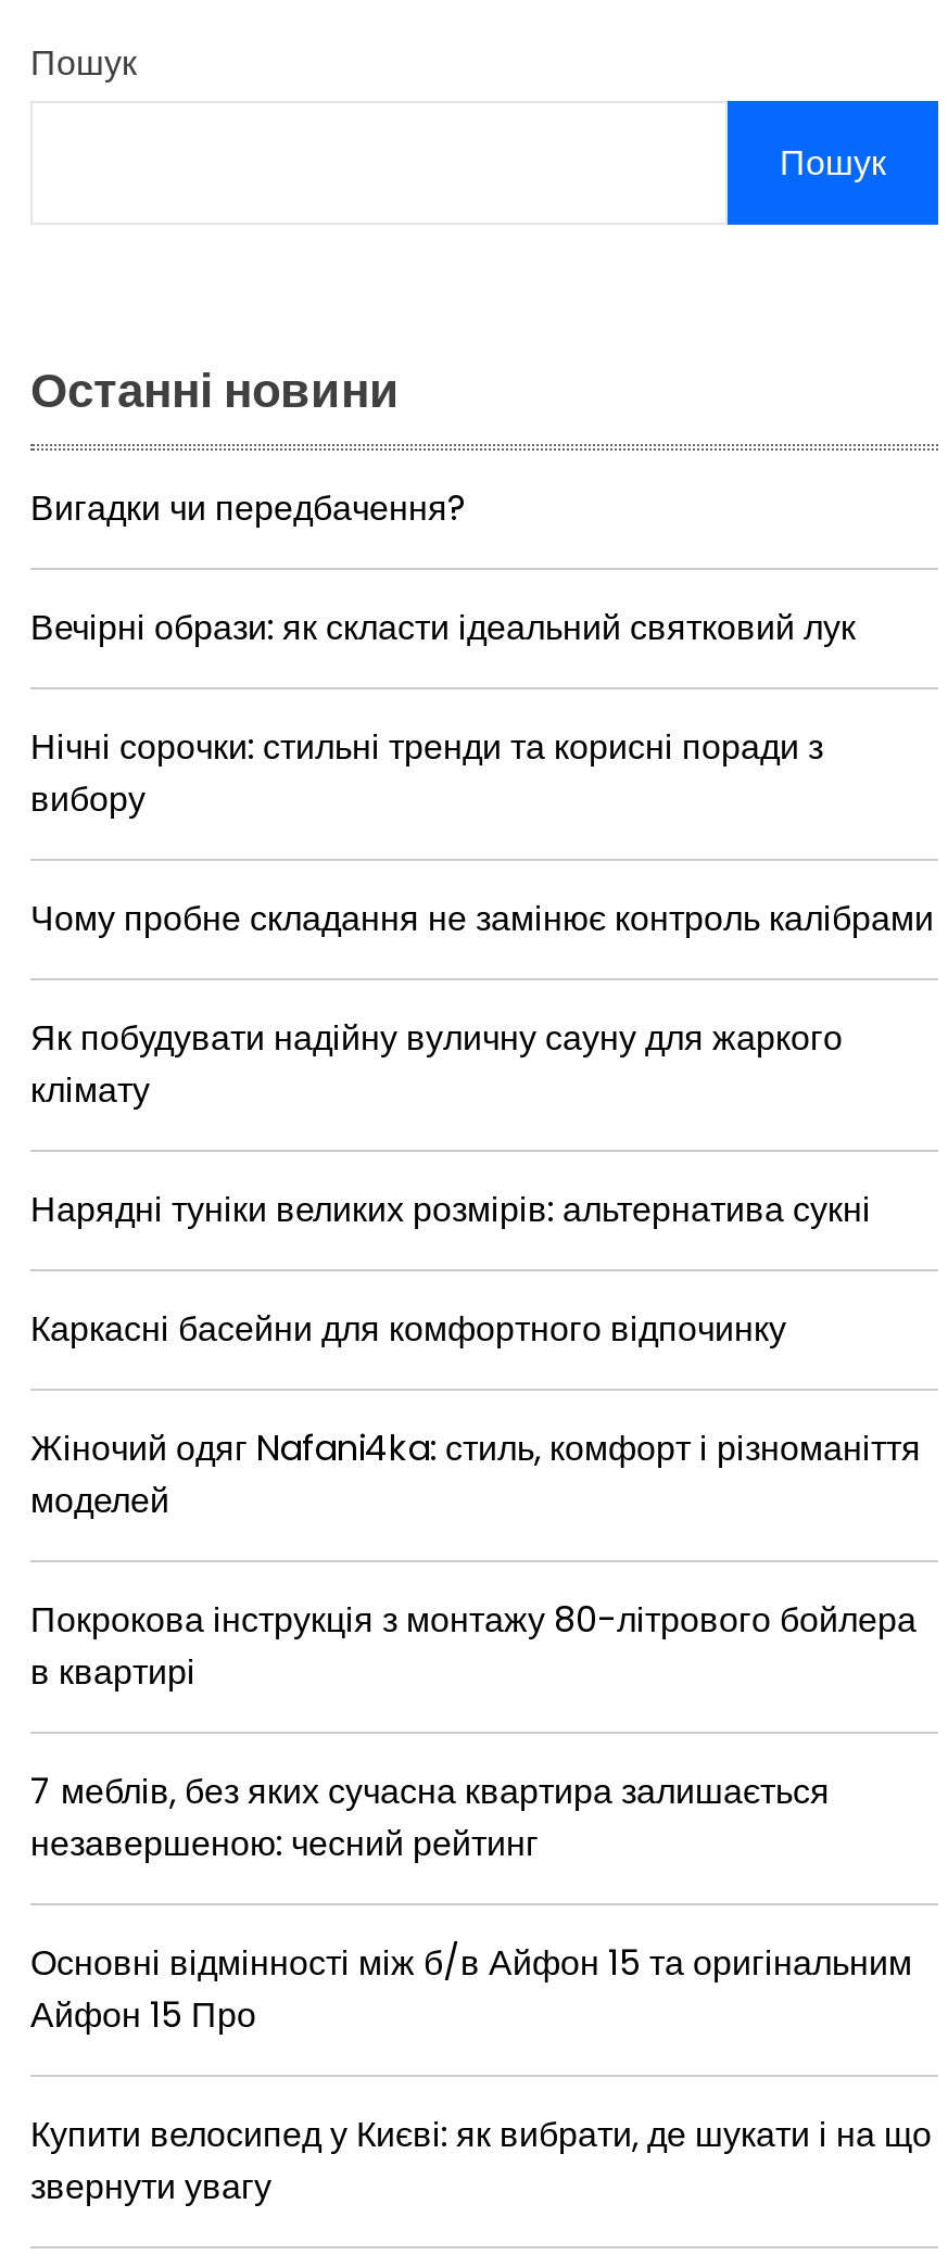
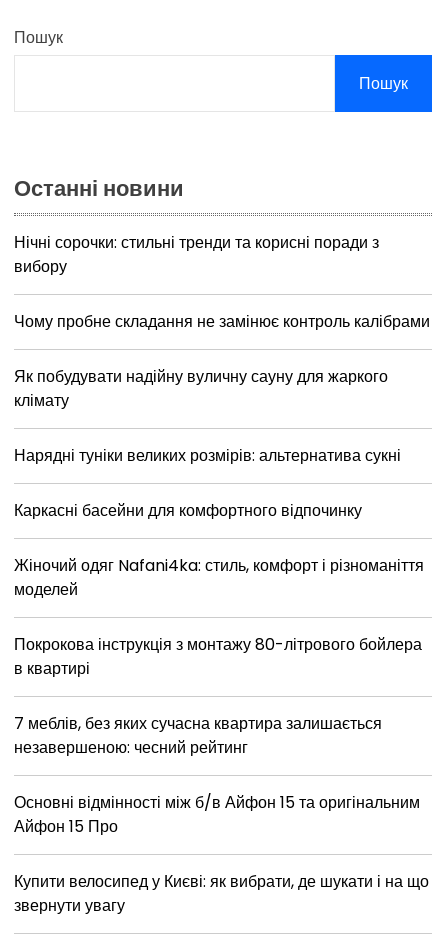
[30,484,856,653] Вигадки чи передбачення? | Вечірні образи: як скласти ідеальний святковий лук -> none

